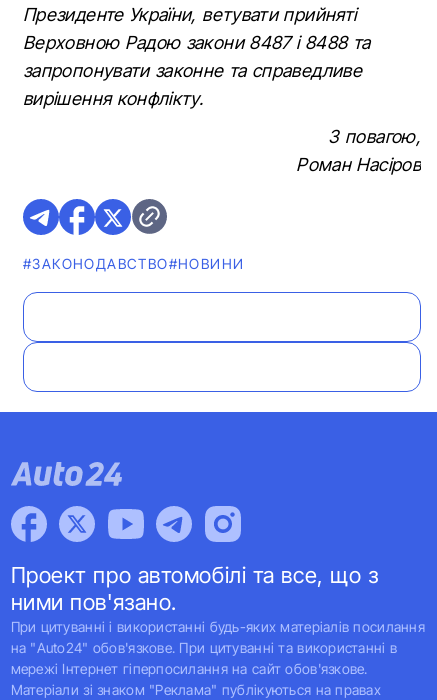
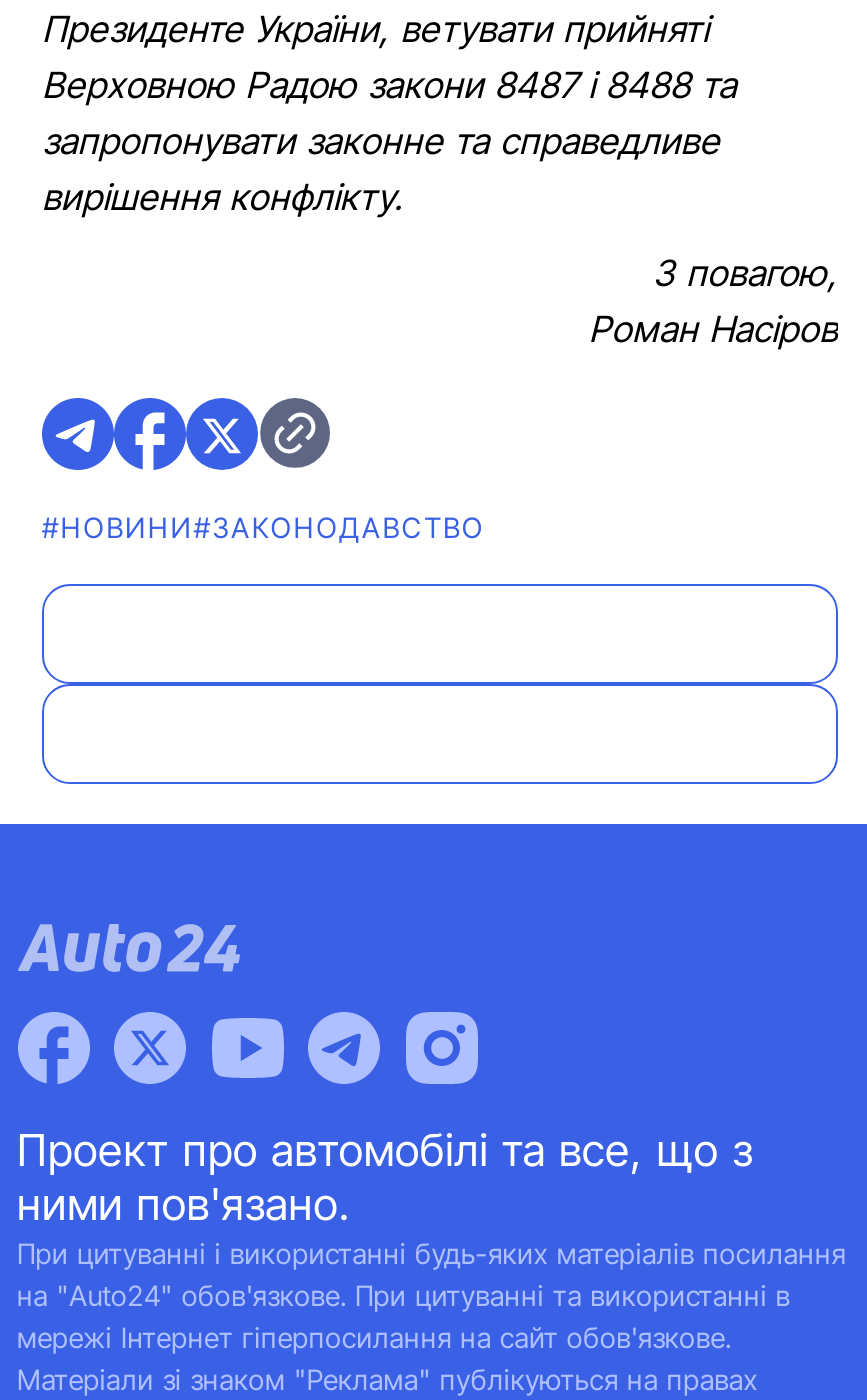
[23,255,244,272] #ЗАКОНОДАВСТВО#НОВИНИ -> [42,510,485,544] #НОВИНИ#ЗАКОНОДАВСТВО

